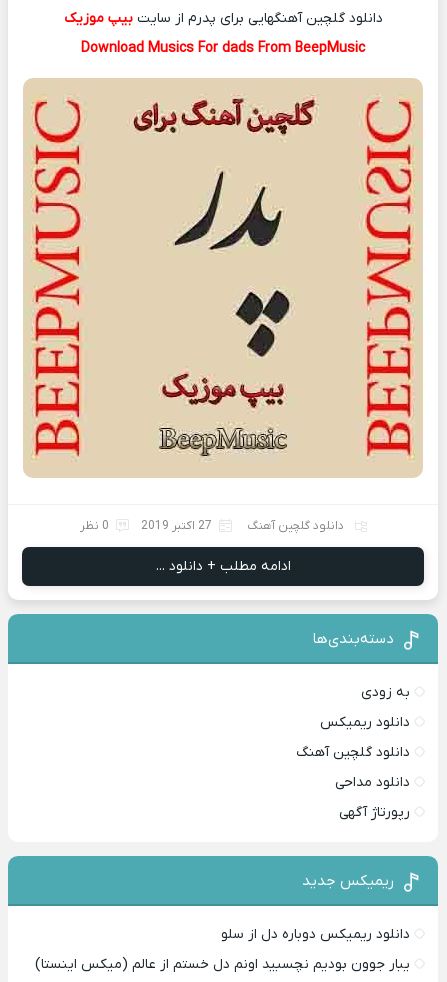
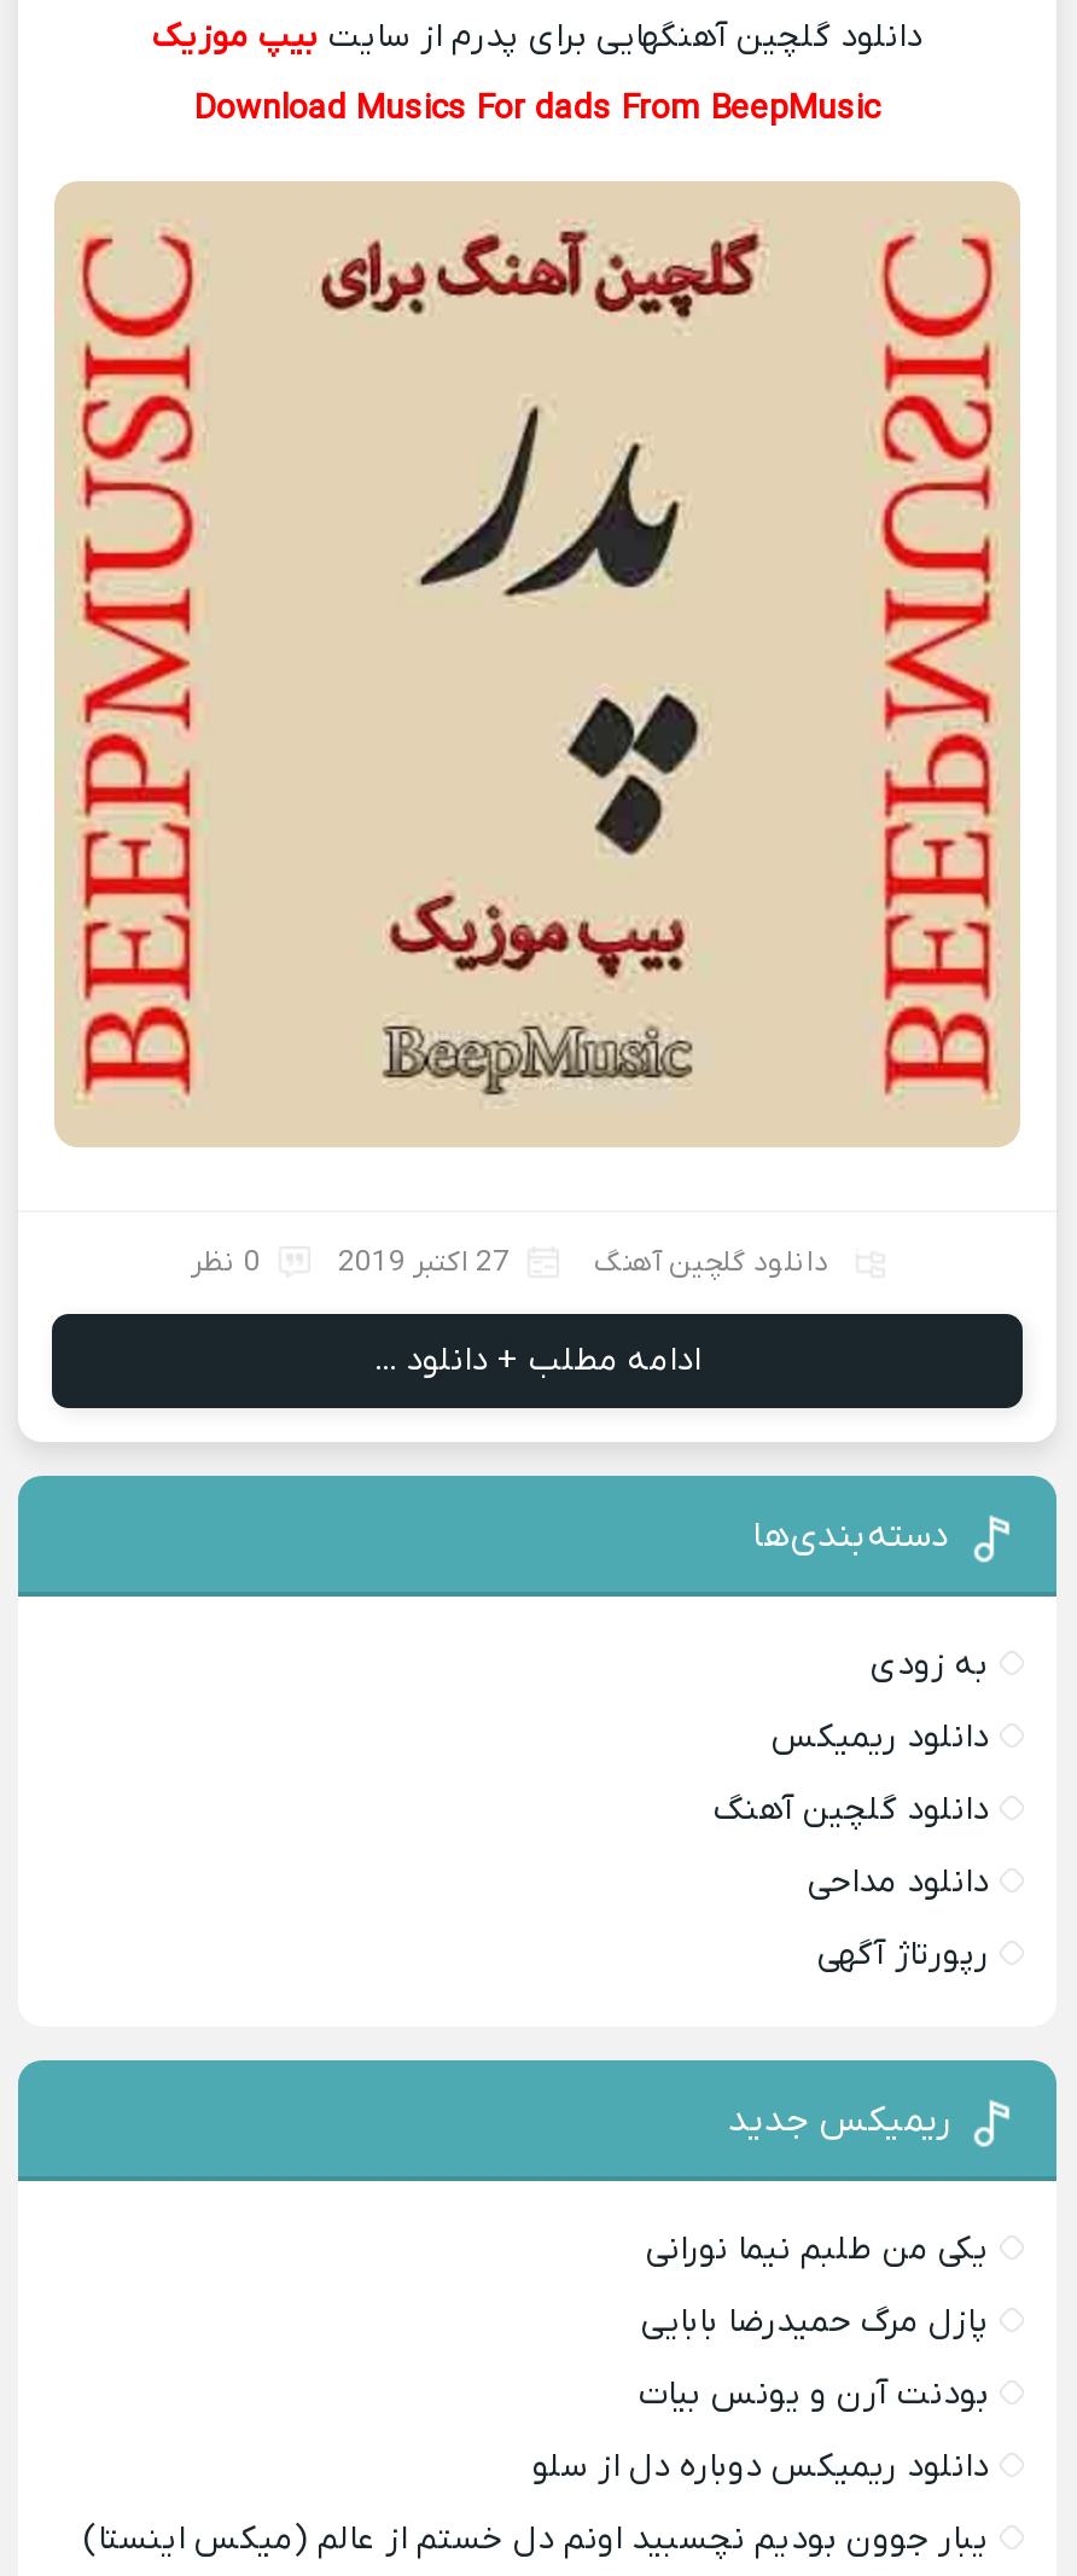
none -> [639,2227,989,2418] یکی من طلبم نیما نورانی | پازل مرگ حمیدرضا بابایی | بودنت آرن و یونس بیات

